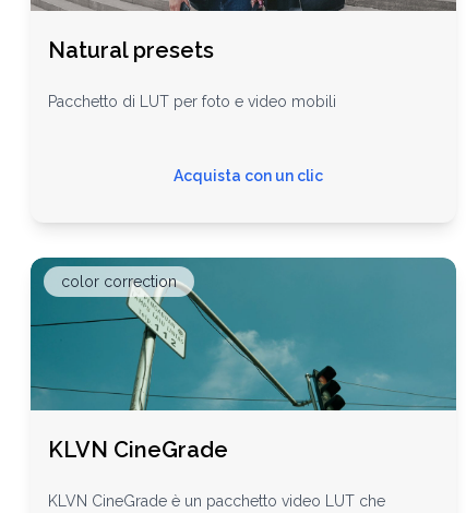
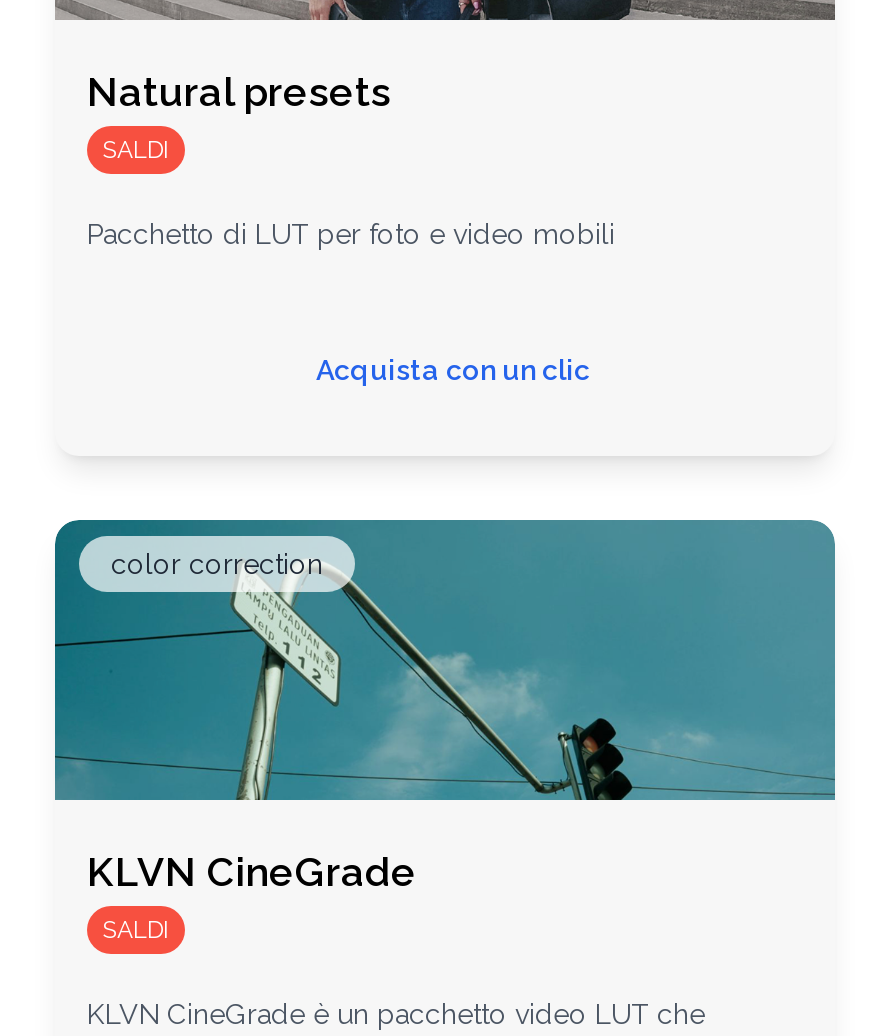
none -> [103,136,169,164] SALDI
none -> [103,916,169,944] SALDI

